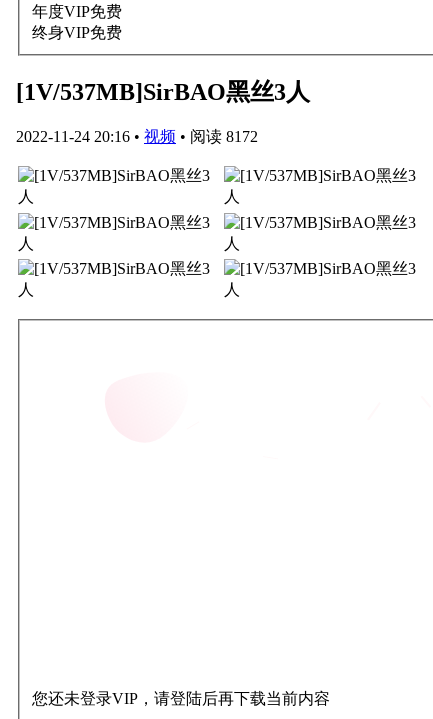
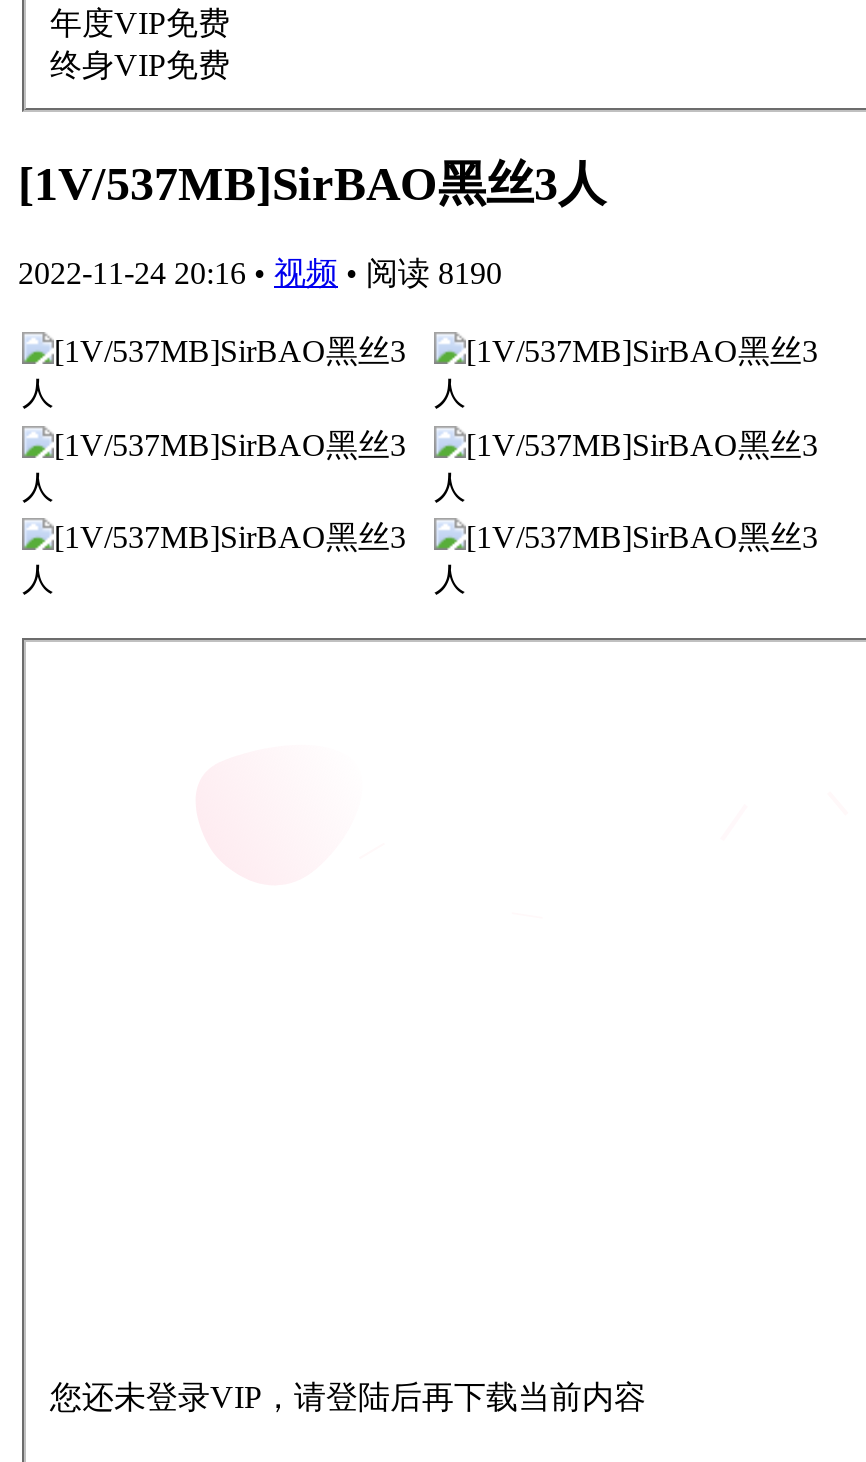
[16,128,258,145] 2022-11-24 20:16 • 视频 • 阅读 8172 -> [18,257,502,291] 2022-11-24 20:16 • 视频 • 阅读 8190

